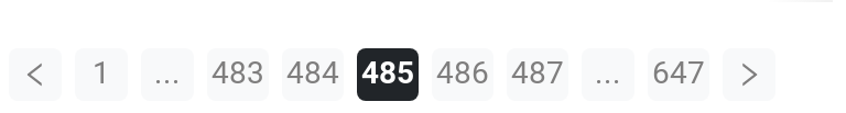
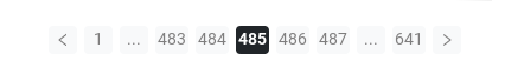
[652,55,705,90] 647 -> [395,29,423,48] 641

